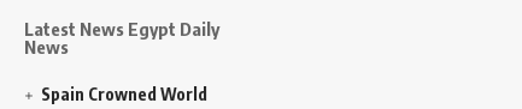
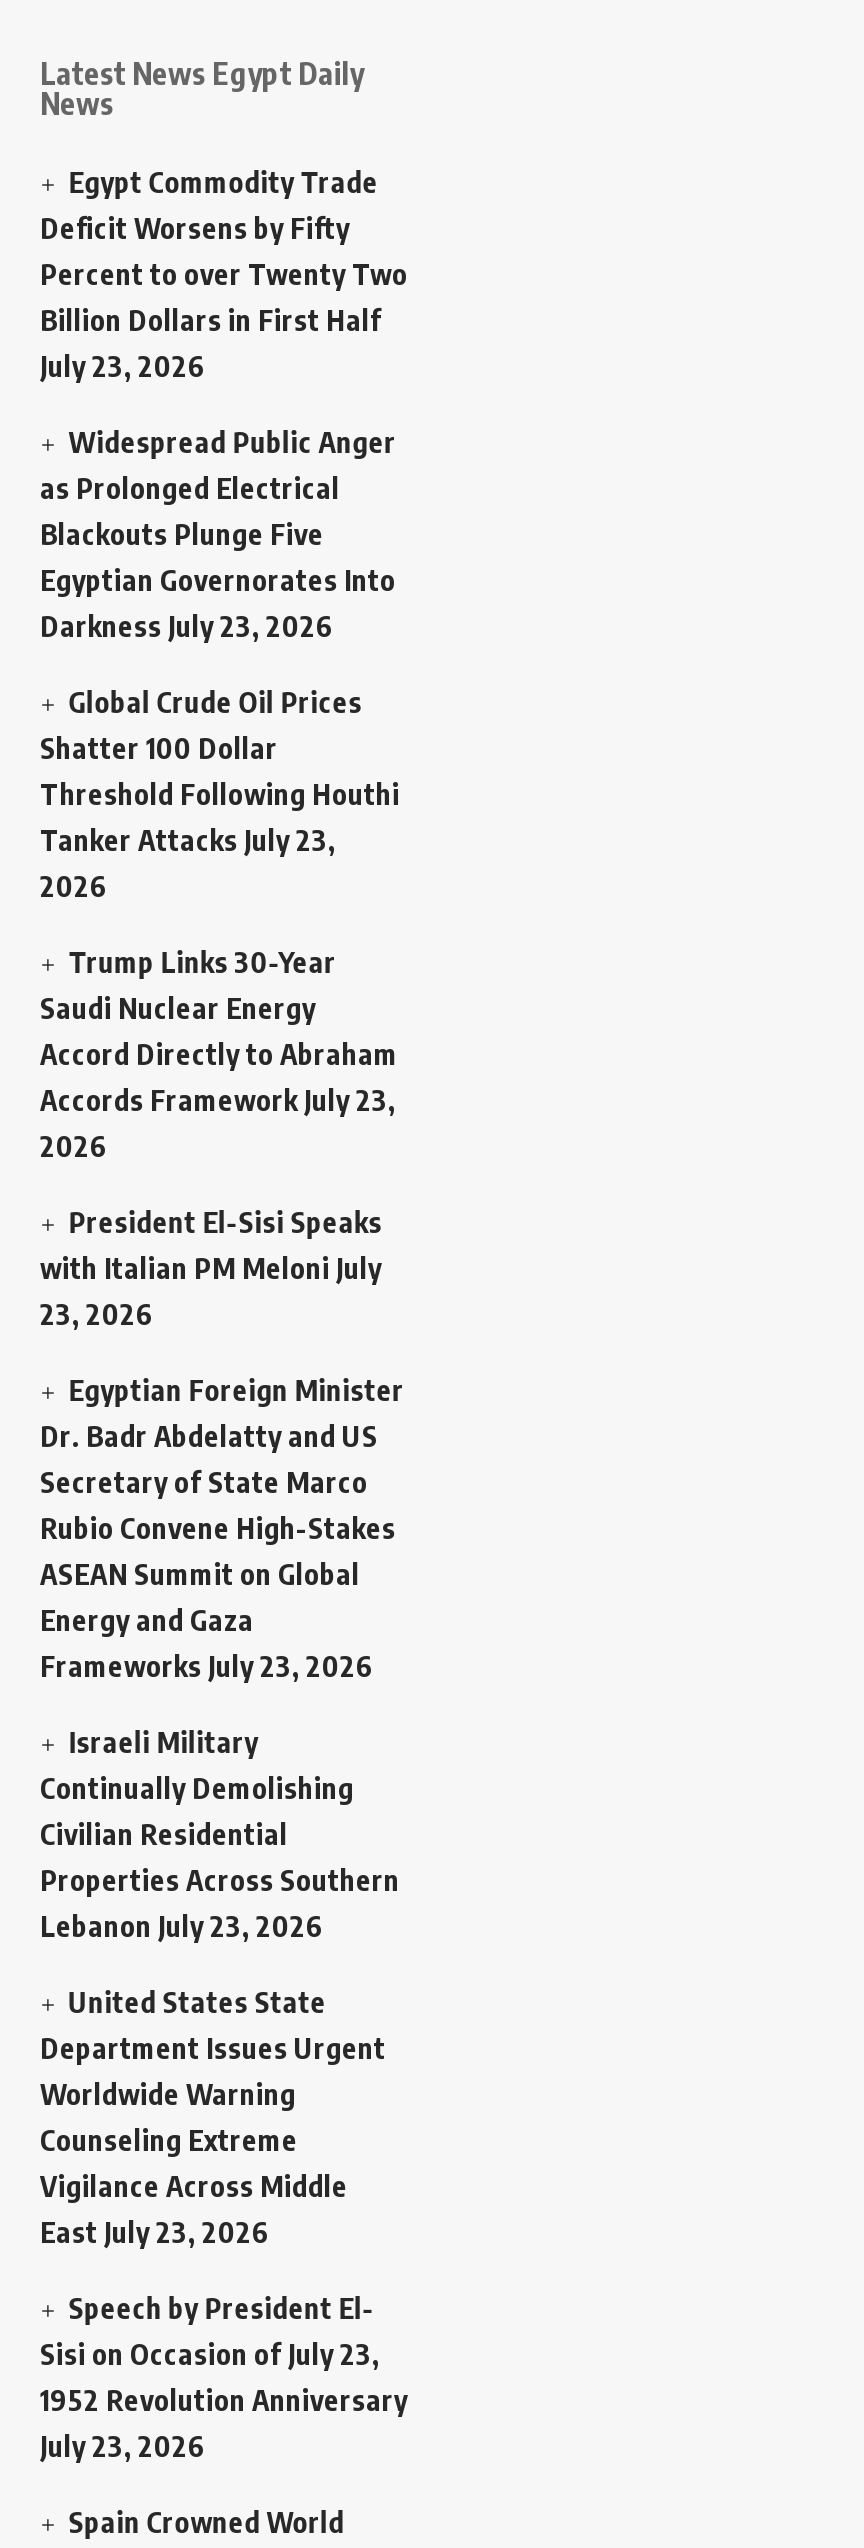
none -> [40,166,408,2464] Egypt Commodity Trade | Deficit Worsens by Fifty | Percent to over Twenty Two | Billion Dollars in First Half | July 23, 2026 | Widespread Public Anger | as Prolonged Electrical | Blackouts Plunge Five | Egyptian Governorates Into | Darkness July 23, 2026 | Global Crude Oil Prices | Shatter 100 Dollar | Threshold Following Houthi | Tanker Attacks July 23, | 2026 | Trump Links 30-Year | Saudi Nuclear Energy | Accord Directly to Abraham | Accords Framework July 23, | 2026 | President El-Sisi Speaks | with Italian PM Meloni July | 23, 2026 | Egyptian Foreign Minister | Dr. Badr Abdelatty and US | Secretary of State Marco | Rubio Convene High-Stakes | ASEAN Summit on Global | Energy and Gaza | Frameworks July 23, 2026 | Israeli Military | Continually Demolishing | Civilian Residential | Properties Across Southern | Lebanon July 23, 2026 | United States State | Department Issues Urgent | Worldwide Warning | Counseling Extreme | Vigilance Across Middle | East July 23, 2026 | Speech by President El- | Sisi on Occasion of July 23, | 1952 Revolution Anniversary | July 23, 2026

